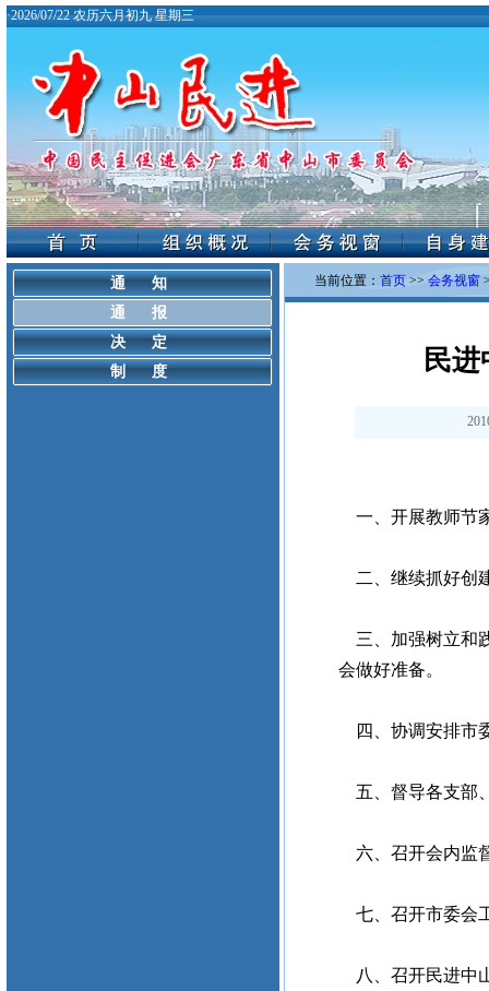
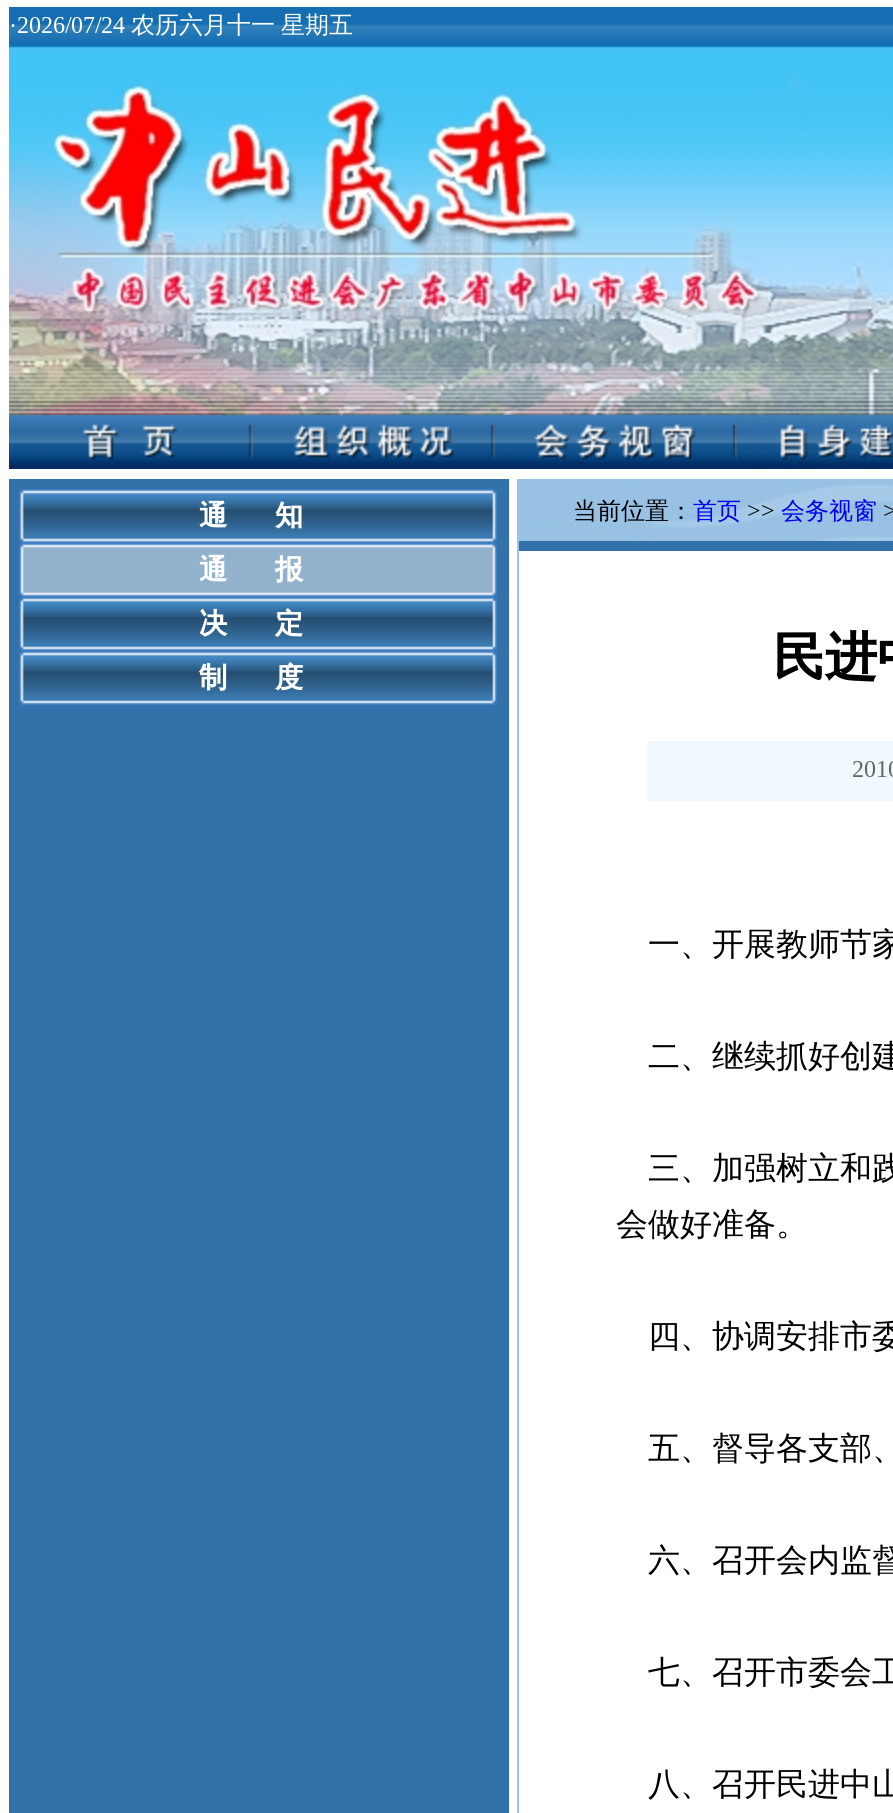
[7,8,194,23] ·2026/07/22 农历六月初九 星期三 -> [9,11,353,39] ·2026/07/24 农历六月十一 星期五

